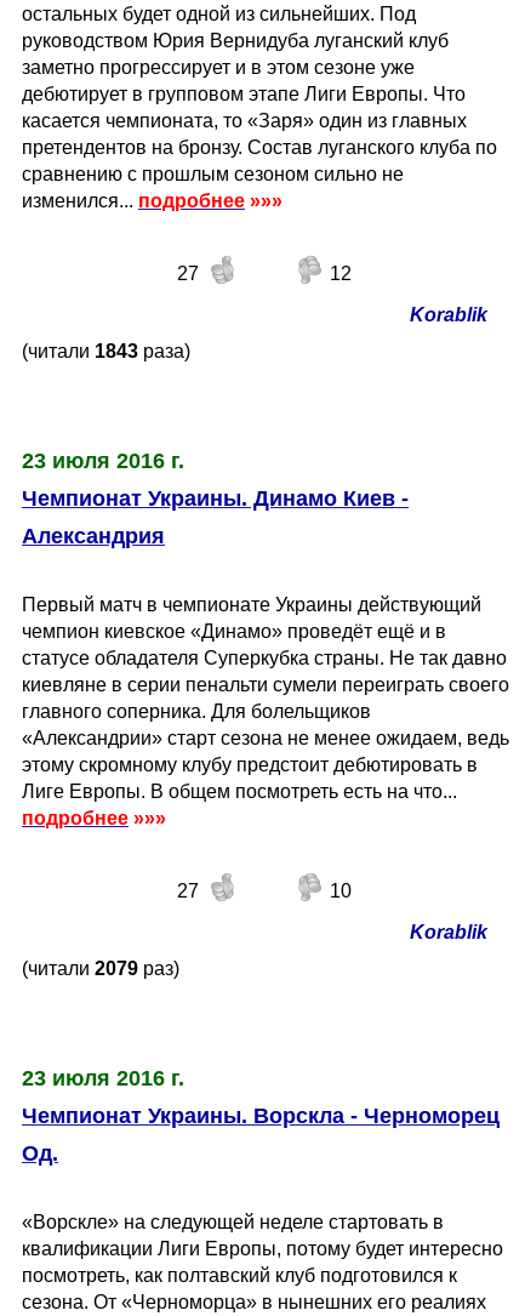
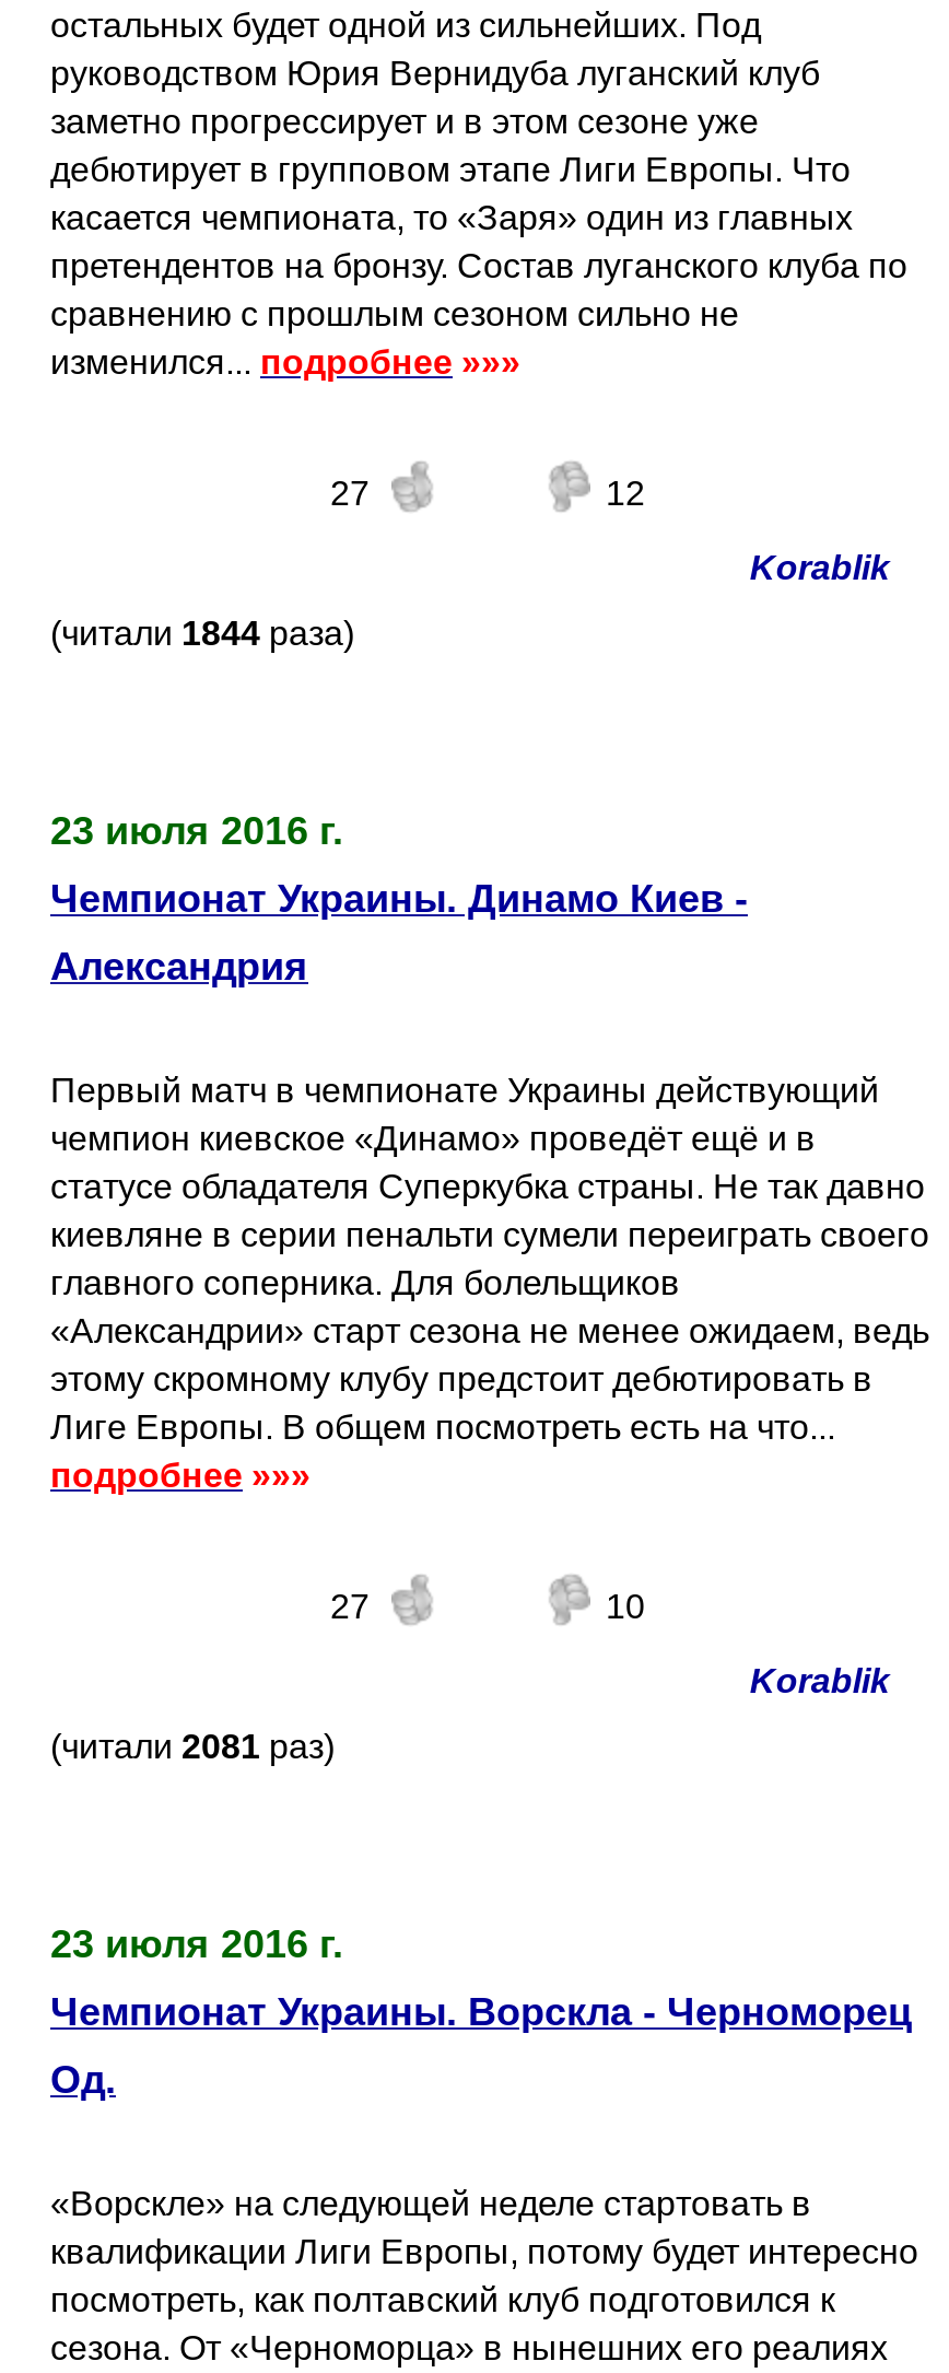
[22,341,190,361] (читали 1843 раза) -> [50,615,354,652] (читали 1844 раза)
[22,958,179,979] (читали 2079 раз) -> [50,1728,335,1765] (читали 2081 раз)

